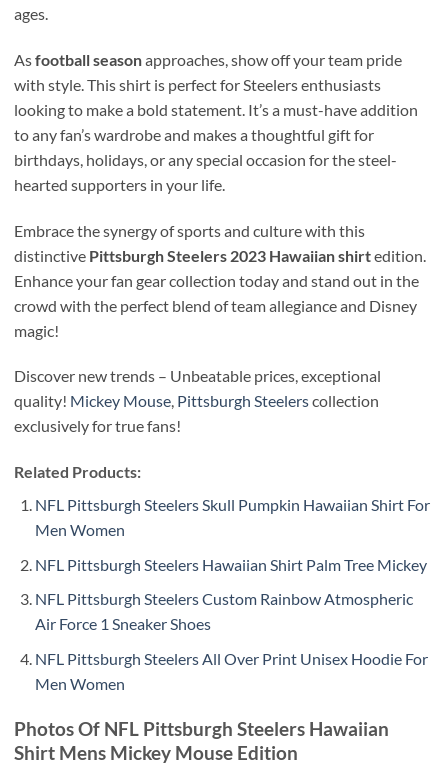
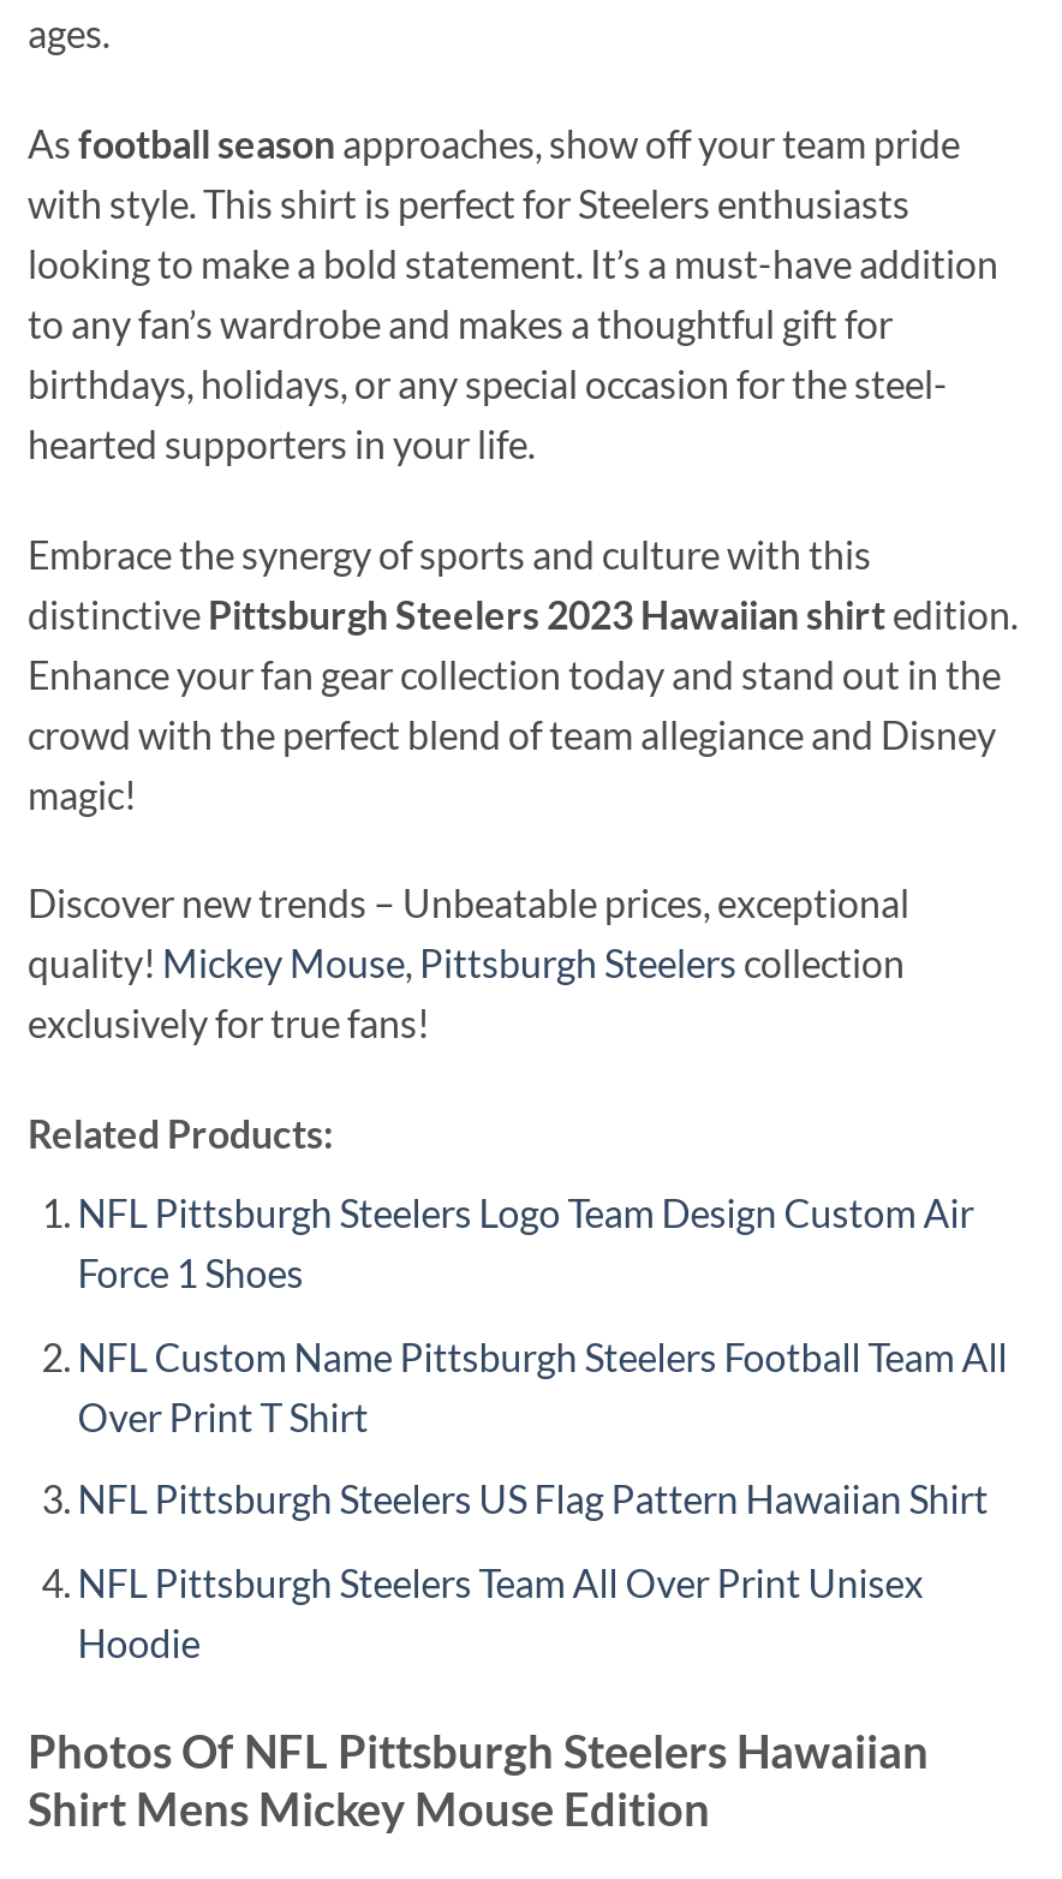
[35,495,430,539] NFL Pittsburgh Steelers Skull Pumpkin Hawaiian Shirt For | Men Women -> [78,1190,974,1296] NFL Pittsburgh Steelers Logo Team Design Custom Air | Force 1 Shoes
[35,555,427,574] NFL Pittsburgh Steelers Hawaiian Shirt Palm Tree Mickey -> [78,1333,1007,1439] NFL Custom Name Pittsburgh Steelers Football Team All | Over Print T Shirt
[35,589,413,633] NFL Pittsburgh Steelers Custom Rainbow Atmospheric | Air Force 1 Sneaker Shoes -> [78,1477,988,1522] NFL Pittsburgh Steelers US Flag Pattern Hawaiian Shirt
[35,649,428,693] NFL Pittsburgh Steelers All Over Print Unisex Hoodie For | Men Women -> [78,1560,923,1665] NFL Pittsburgh Steelers Team All Over Print Unisex | Hoodie

